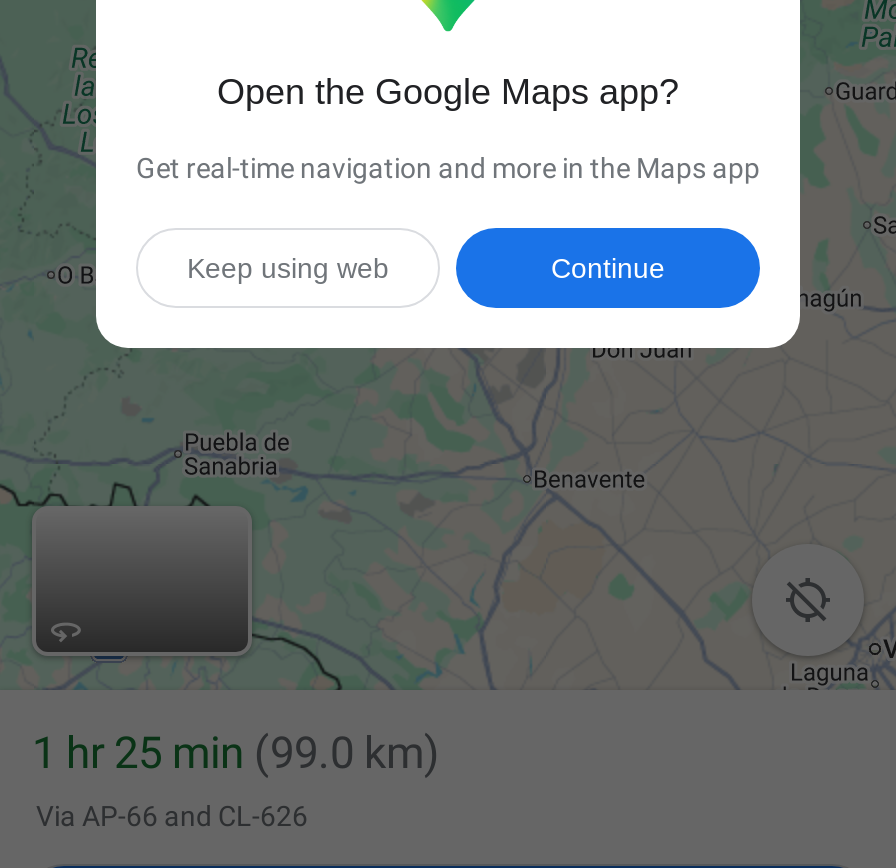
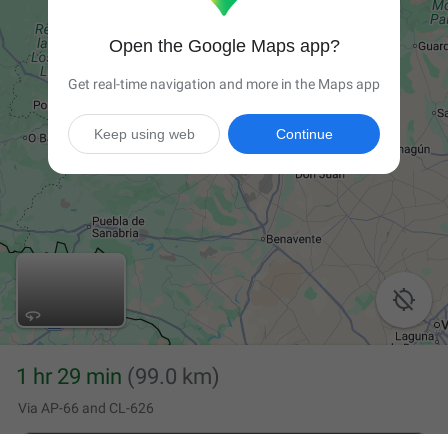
[32,728,440,778] 1 hr 25 min (99.0 km) -> [16,364,220,389] 1 hr 29 min (99.0 km)

